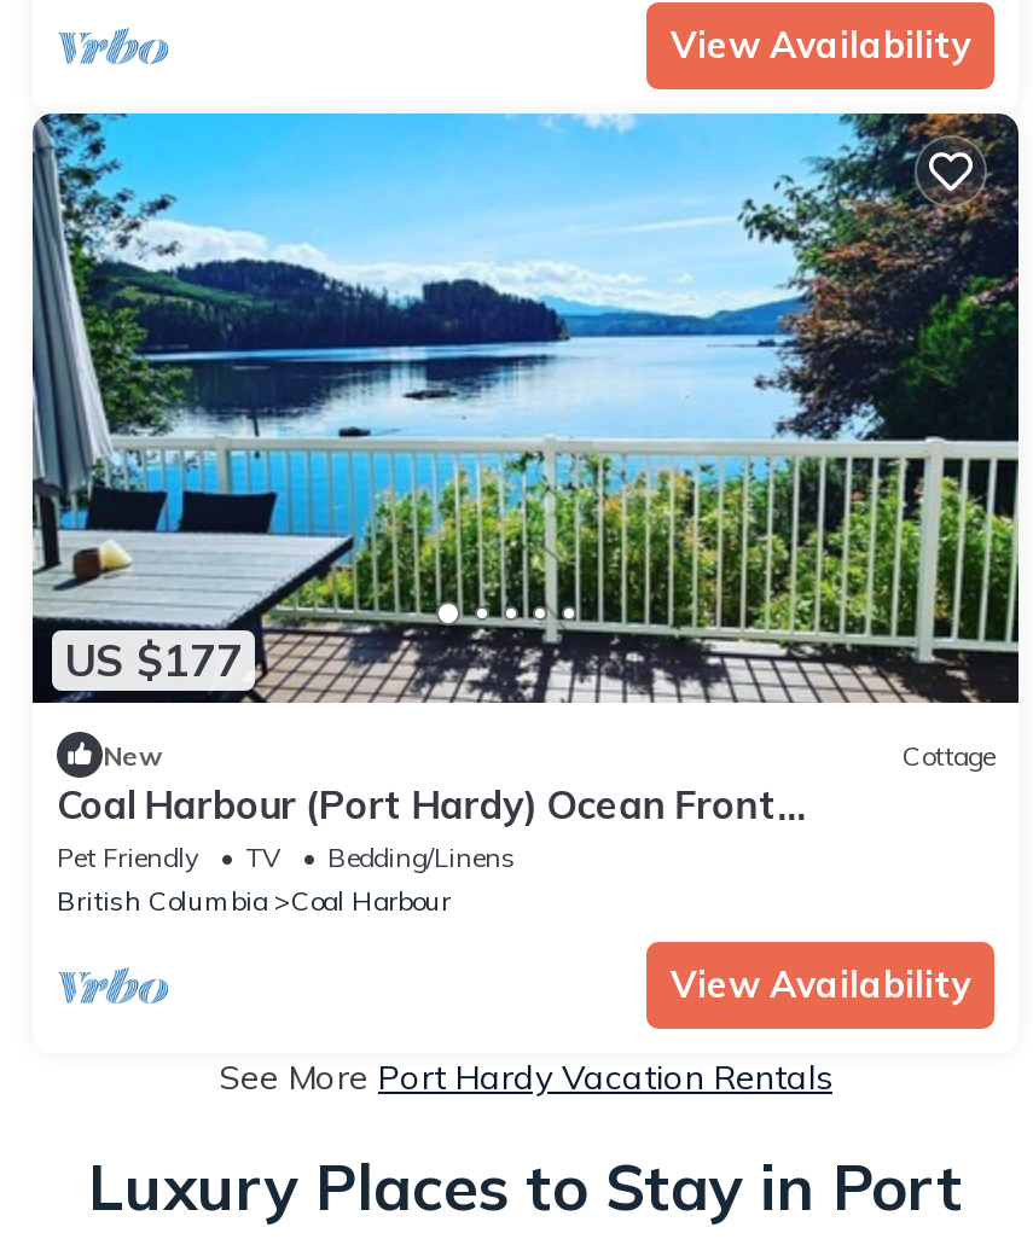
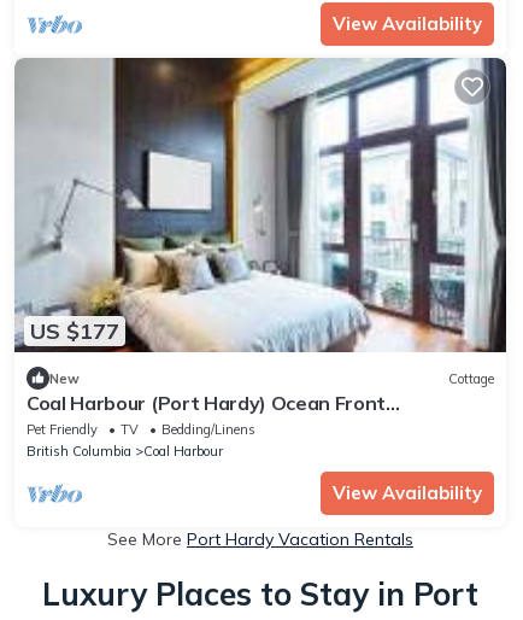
[30,111,1021,705] [image] -> [13,57,507,353] [image]

